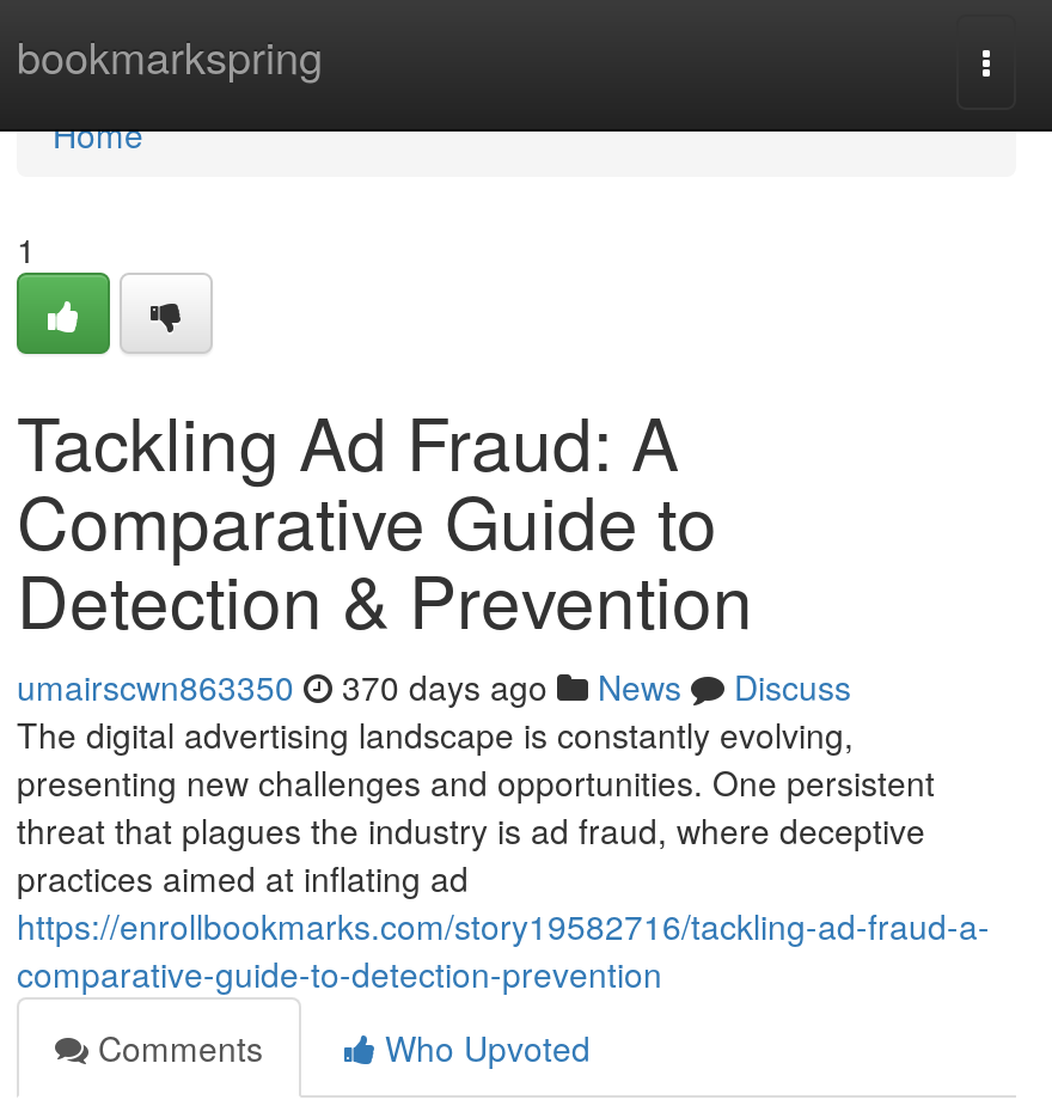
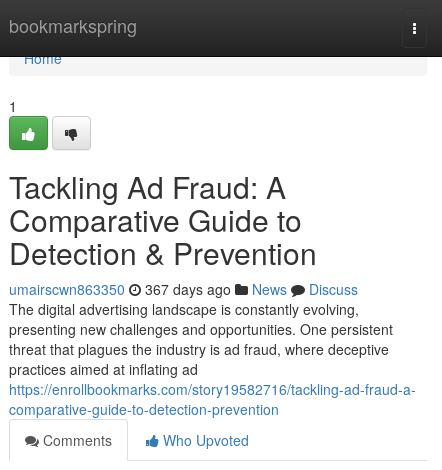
[17,662,851,710] umairscwn863350 370 days ago News Discuss -> [9,279,358,299] umairscwn863350 367 days ago News Discuss

